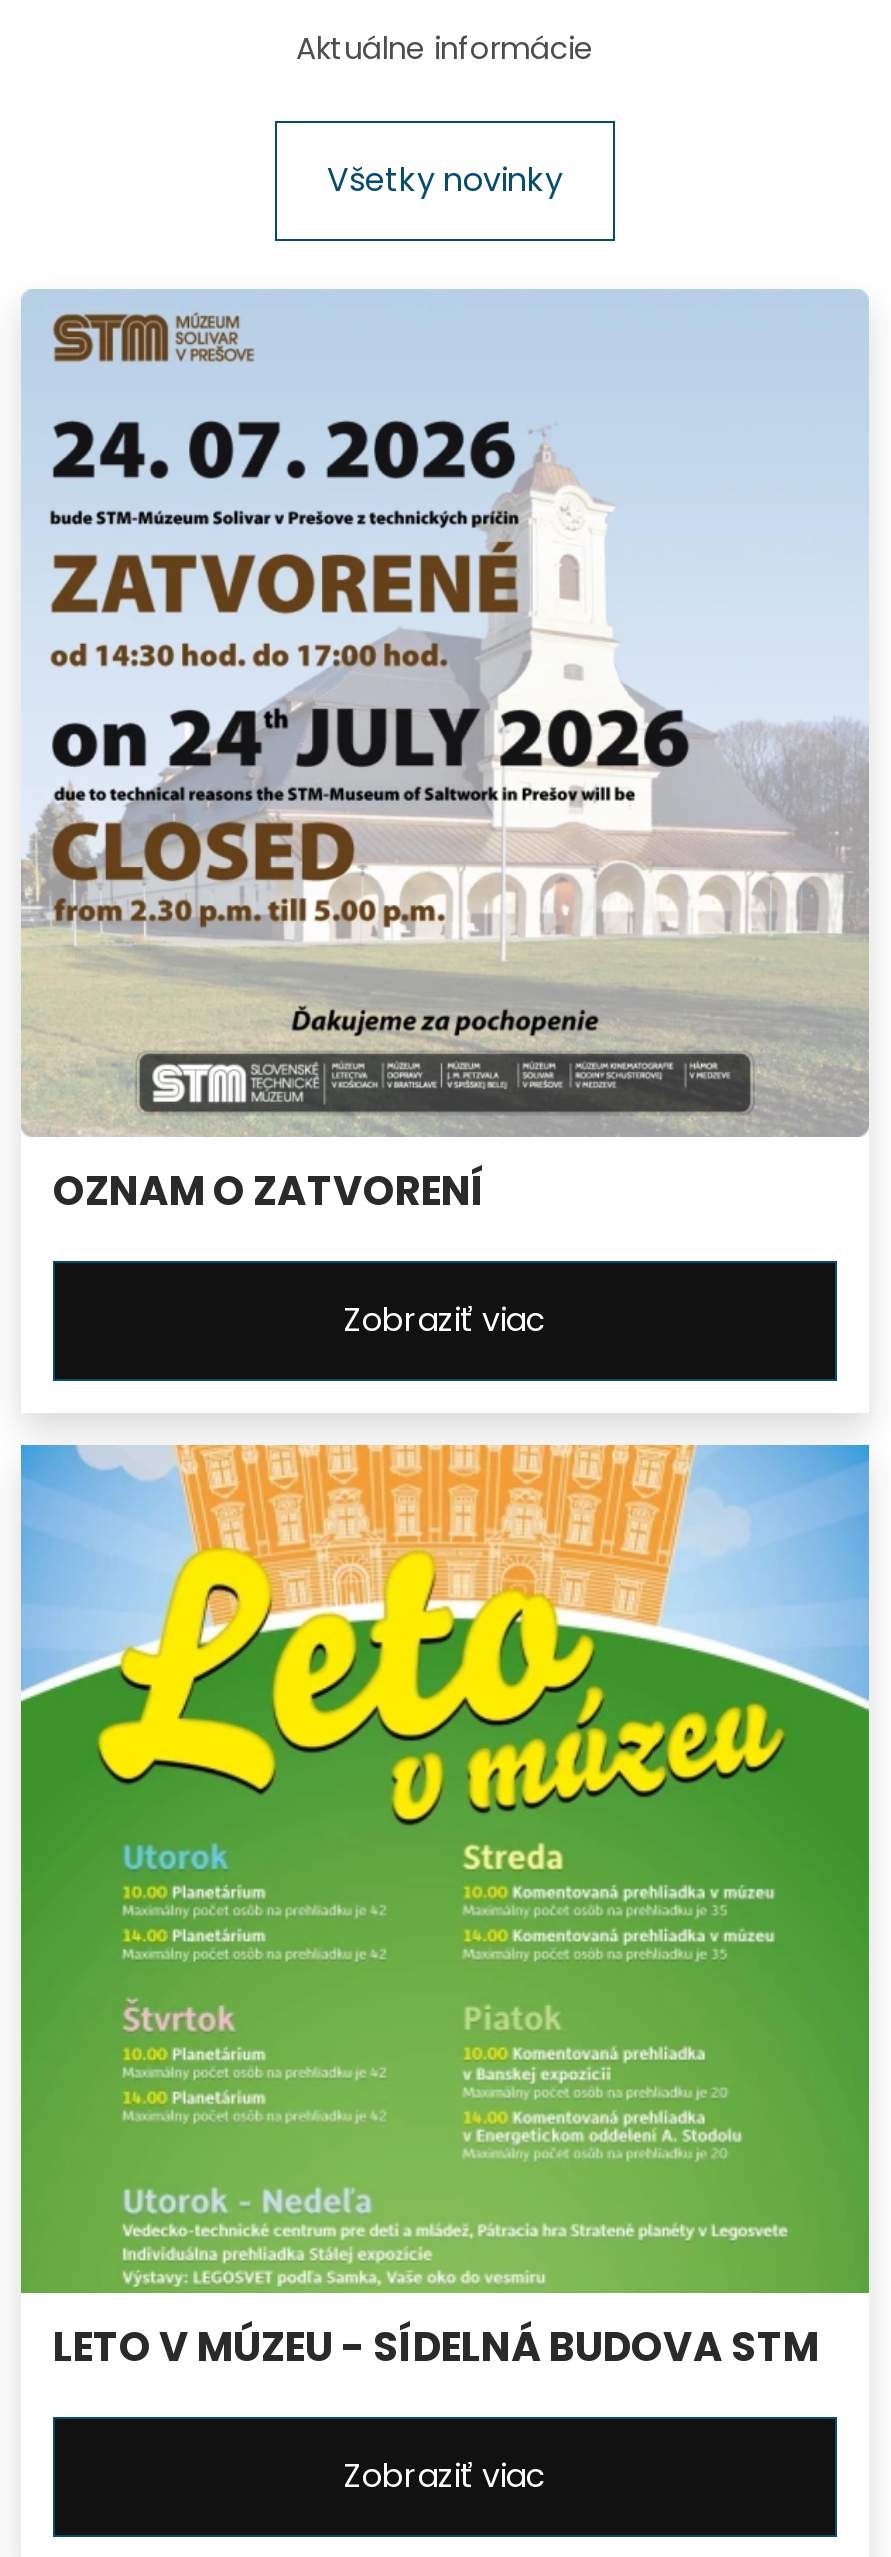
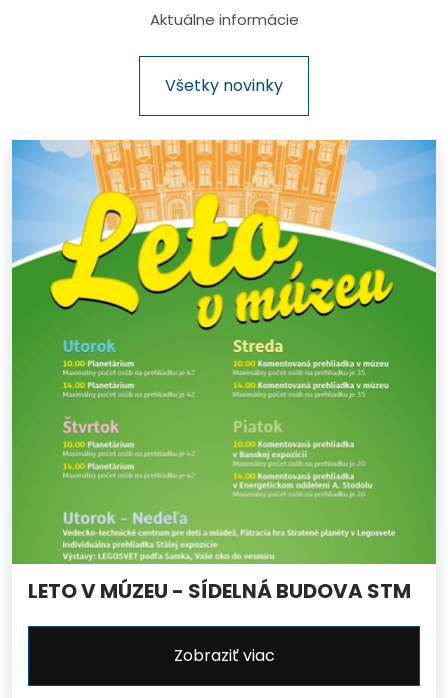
[21,289,869,1343] [image] | OZNAM O ZATVORENÍ | Zobraziť viac -> none

